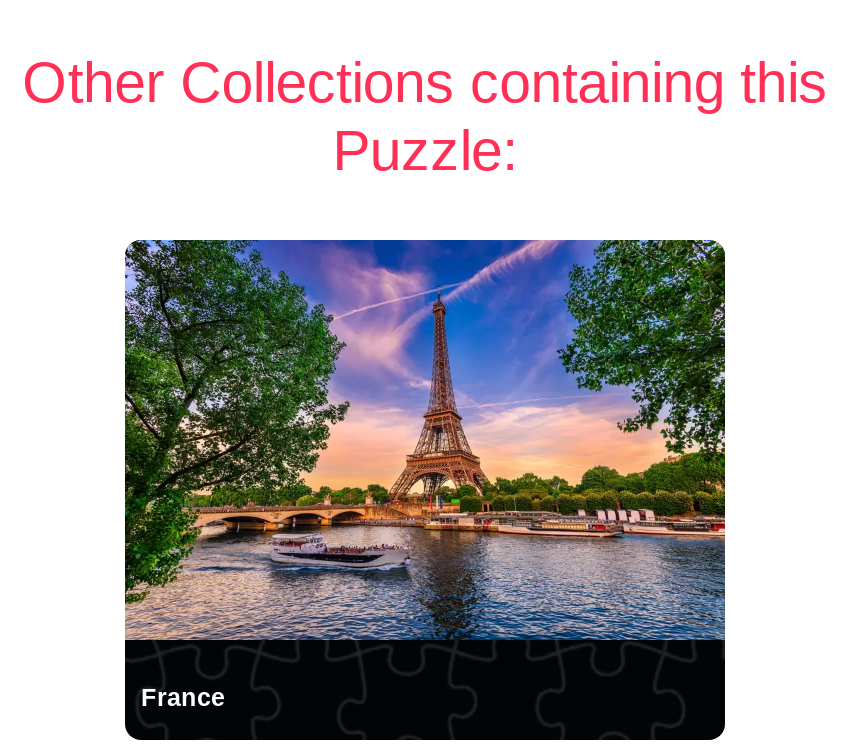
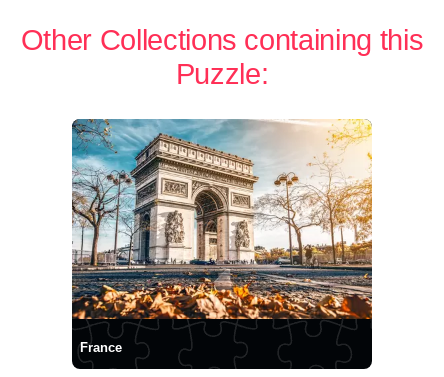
[123,238,727,642] [image] -> [71,118,373,320] [image]

